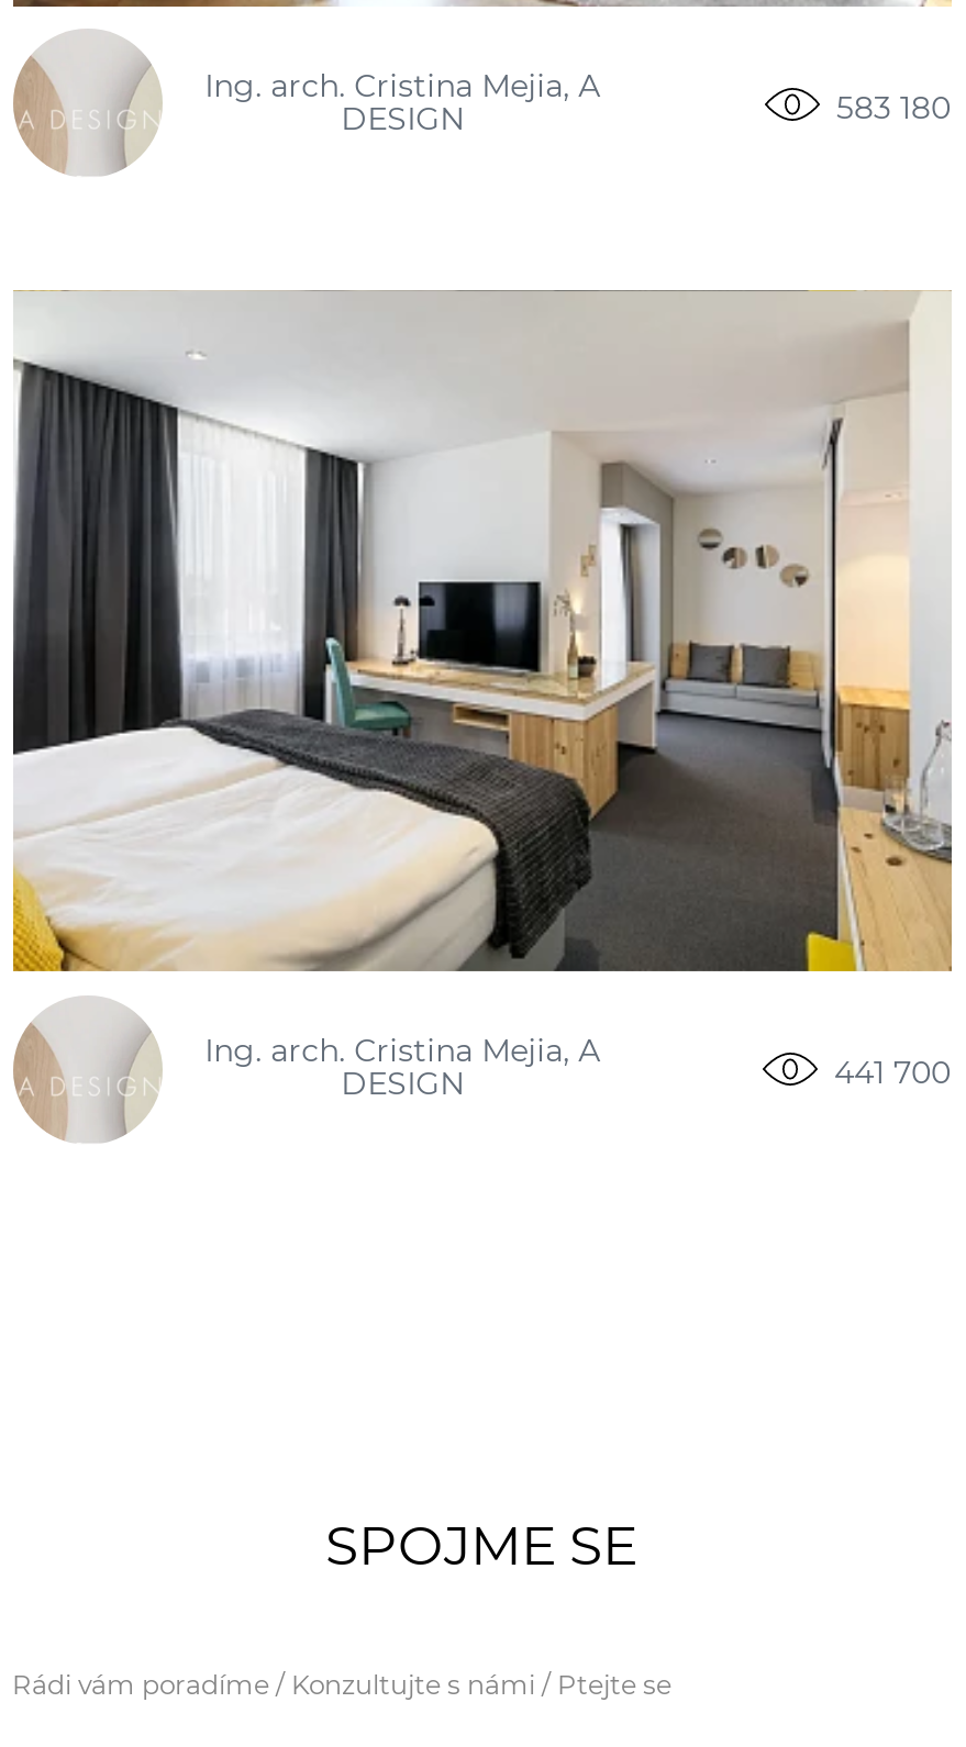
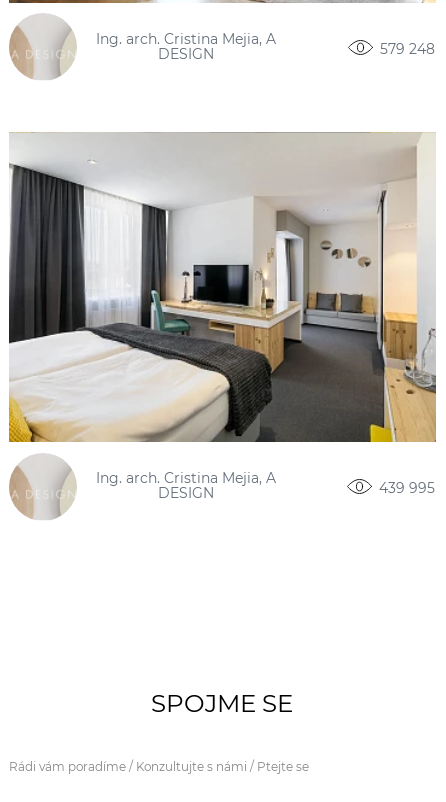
[836,87,951,127] 583 180 -> [380,40,435,58] 579 248
[834,1053,951,1093] 441 700 -> [379,479,435,497] 439 995

